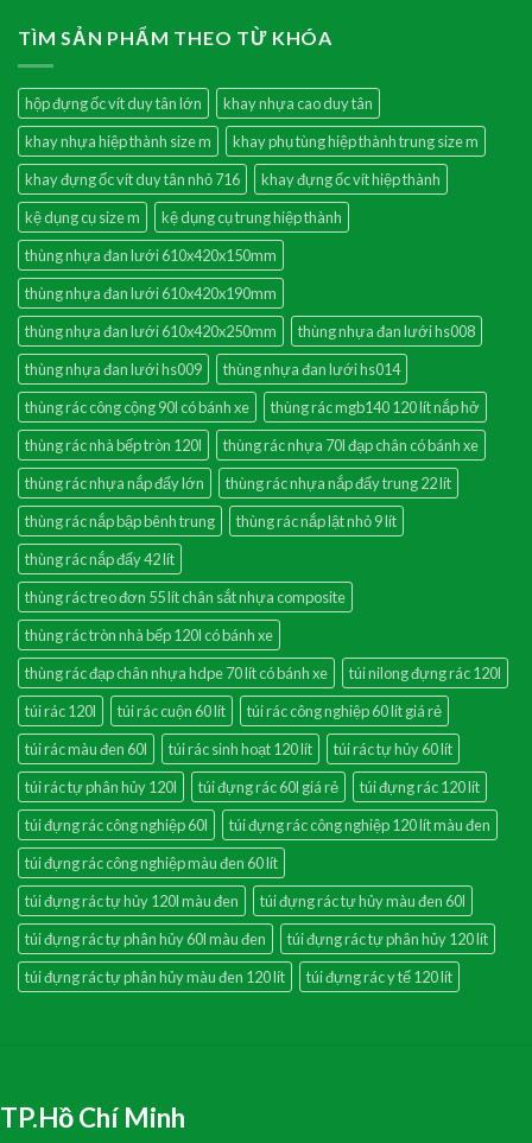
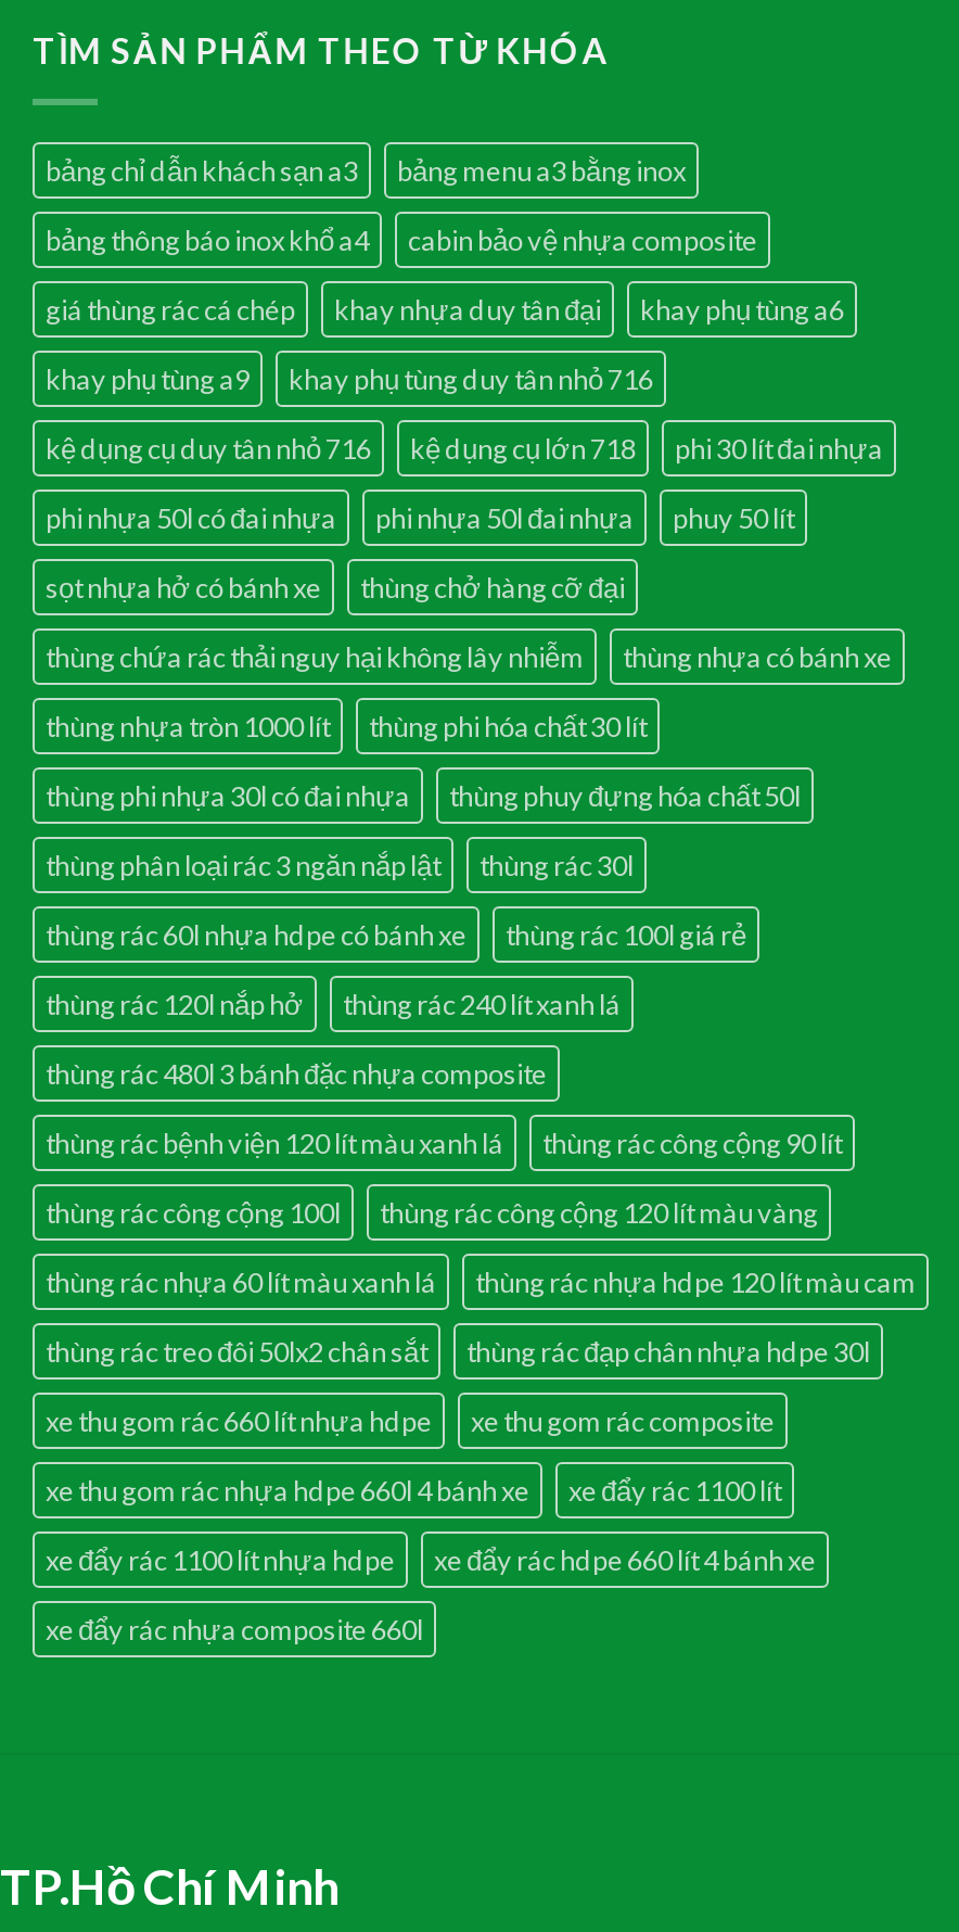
[25,94,501,987] hộp đựng ốc vít duy tân lớn | khay nhựa cao duy tân | khay nhựa hiệp thành size m | khay phụ tùng hiệp thành trung size m | khay đựng ốc vít duy tân nhỏ 716 | khay đựng ốc vít hiệp thành | kệ dụng cụ size m | kệ dụng cụ trung hiệp thành | thùng nhựa đan lưới 610x420x150mm | thùng nhựa đan lưới 610x420x190mm | thùng nhựa đan lưới 610x420x250mm | thùng nhựa đan lưới hs008 | thùng nhựa đan lưới hs009 | thùng nhựa đan lưới hs014 | thùng rác công cộng 90l có bánh xe | thùng rác mgb140 120 lít nắp hở | thùng rác nhà bếp tròn 120l | thùng rác nhựa 70l đạp chân có bánh xe | thùng rác nhựa nắp đẩy lớn | thùng rác nhựa nắp đẩy trung 22 lít | thùng rác nắp bập bênh trung | thùng rác nắp lật nhỏ 9 lít | thùng rác nắp đẩy 42 lít | thùng rác treo đơn 55 lít chân sắt nhựa composite | thùng rác tròn nhà bếp 120l có bánh xe | thùng rác đạp chân nhựa hdpe 70 lít có bánh xe | túi nilong đựng rác 120l | túi rác 120l | túi rác cuộn 60 lít | túi rác công nghiệp 60 lít giá rẻ | túi rác màu đen 60l | túi rác sinh hoạt 120 lít | túi rác tự hủy 60 lít | túi rác tự phân hủy 120l | túi đựng rác 60l giá rẻ | túi đựng rác 120 lít | túi đựng rác công nghiệp 60l | túi đựng rác công nghiệp 120 lít màu đen | túi đựng rác công nghiệp màu đen 60 lít | túi đựng rác tự hủy 120l màu đen | túi đựng rác tự hủy màu đen 60l | túi đựng rác tự phân hủy 60l màu đen | túi đựng rác tự phân hủy 120 lít | túi đựng rác tự phân hủy màu đen 120 lít | túi đựng rác y tế 120 lít -> [46,154,916,1648] bảng chỉ dẫn khách sạn a3 | bảng menu a3 bằng inox | bảng thông báo inox khổ a4 | cabin bảo vệ nhựa composite | giá thùng rác cá chép | khay nhựa duy tân đại | khay phụ tùng a6 | khay phụ tùng a9 | khay phụ tùng duy tân nhỏ 716 | kệ dụng cụ duy tân nhỏ 716 | kệ dụng cụ lớn 718 | phi 30 lít đai nhựa | phi nhựa 50l có đai nhựa | phi nhựa 50l đai nhựa | phuy 50 lít | sọt nhựa hở có bánh xe | thùng chở hàng cỡ đại | thùng chứa rác thải nguy hại không lây nhiễm | thùng nhựa có bánh xe | thùng nhựa tròn 1000 lít | thùng phi hóa chất 30 lít | thùng phi nhựa 30l có đai nhựa | thùng phuy đựng hóa chất 50l | thùng phân loại rác 3 ngăn nắp lật | thùng rác 30l | thùng rác 60l nhựa hdpe có bánh xe | thùng rác 100l giá rẻ | thùng rác 120l nắp hở | thùng rác 240 lít xanh lá | thùng rác 480l 3 bánh đặc nhựa composite | thùng rác bệnh viện 120 lít màu xanh lá | thùng rác công cộng 90 lít | thùng rác công cộng 100l | thùng rác công cộng 120 lít màu vàng | thùng rác nhựa 60 lít màu xanh lá | thùng rác nhựa hdpe 120 lít màu cam | thùng rác treo đôi 50lx2 chân sắt | thùng rác đạp chân nhựa hdpe 30l | xe thu gom rác 660 lít nhựa hdpe | xe thu gom rác composite | xe thu gom rác nhựa hdpe 660l 4 bánh xe | xe đẩy rác 1100 lít | xe đẩy rác 1100 lít nhựa hdpe | xe đẩy rác hdpe 660 lít 4 bánh xe | xe đẩy rác nhựa composite 660l

